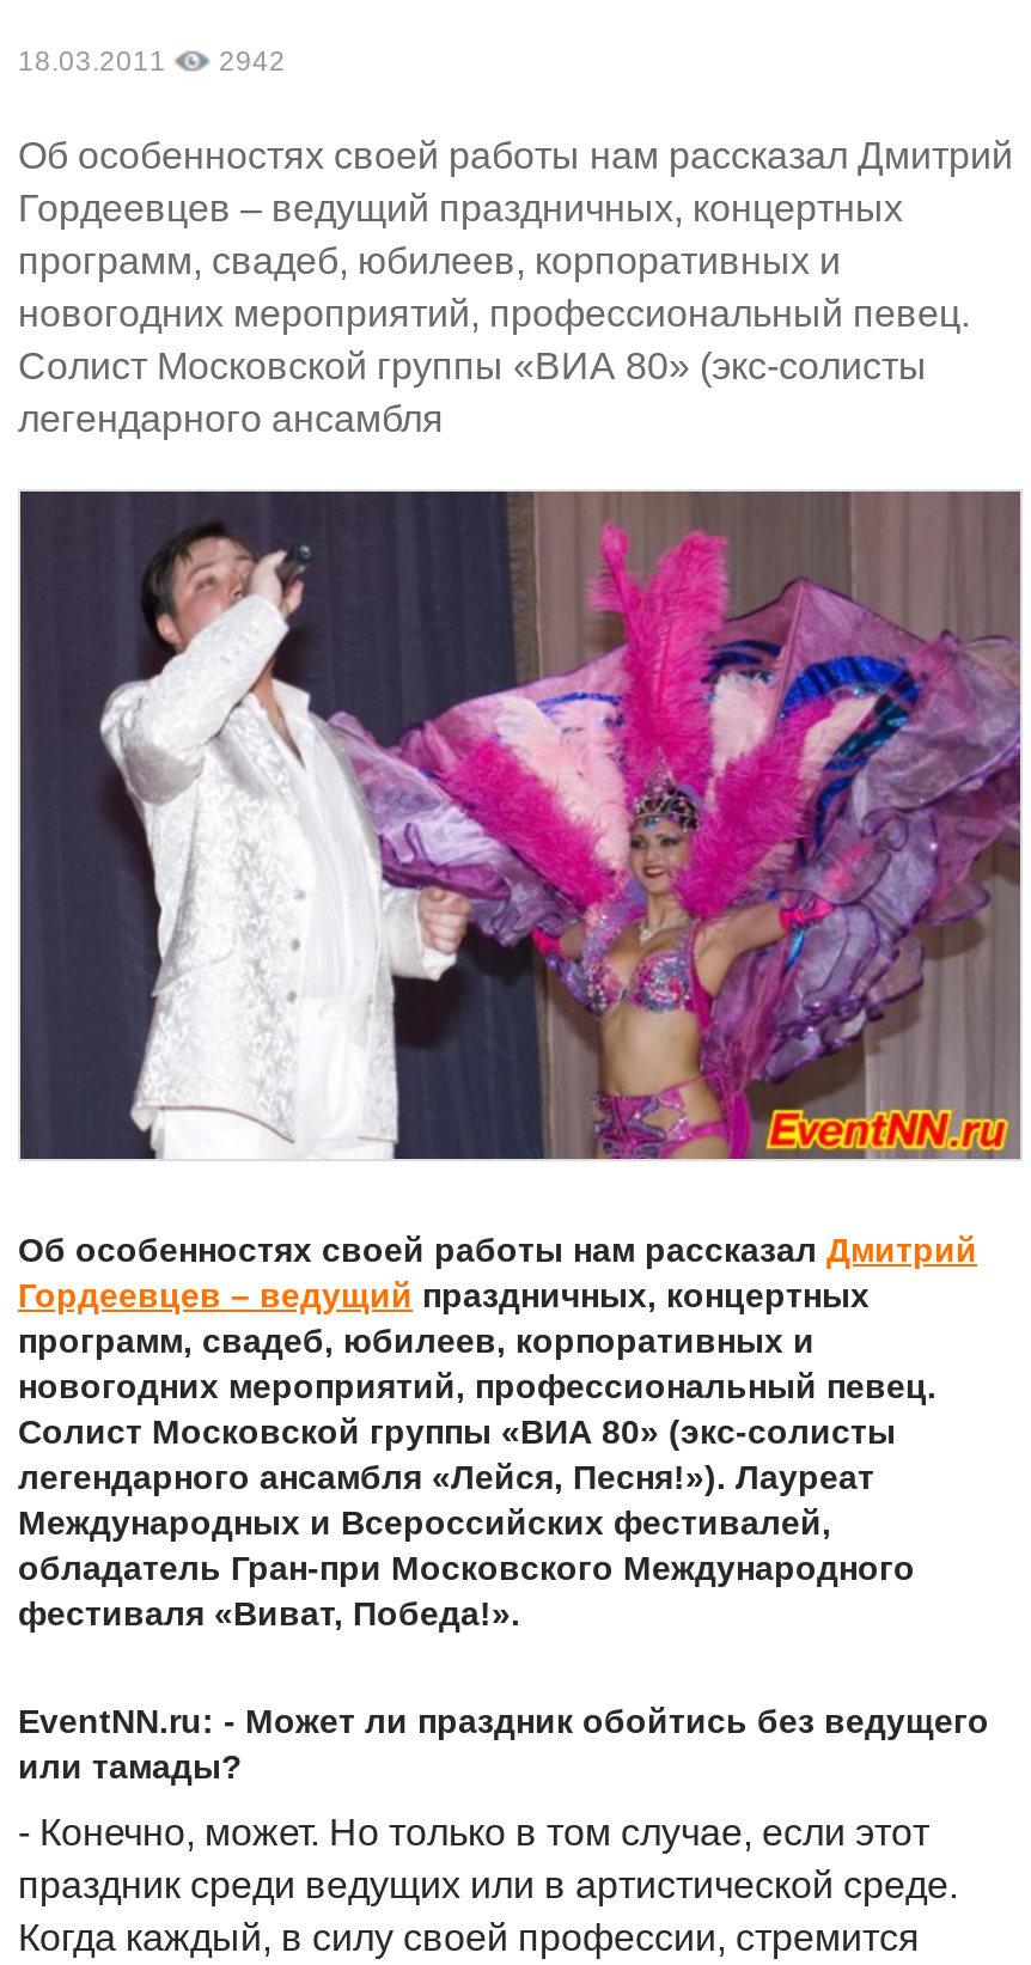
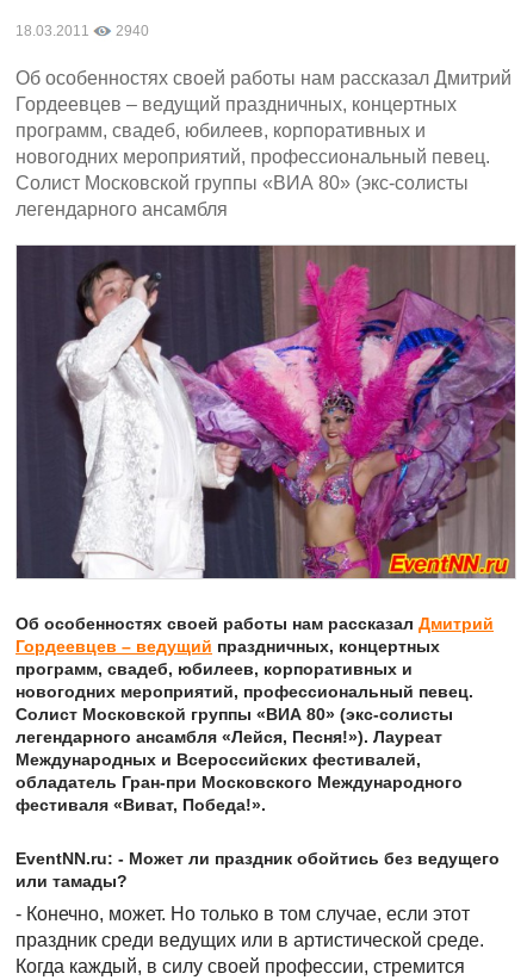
[18,44,286,75] 18.03.2011 2942 -> [15,23,149,38] 18.03.2011 2940

